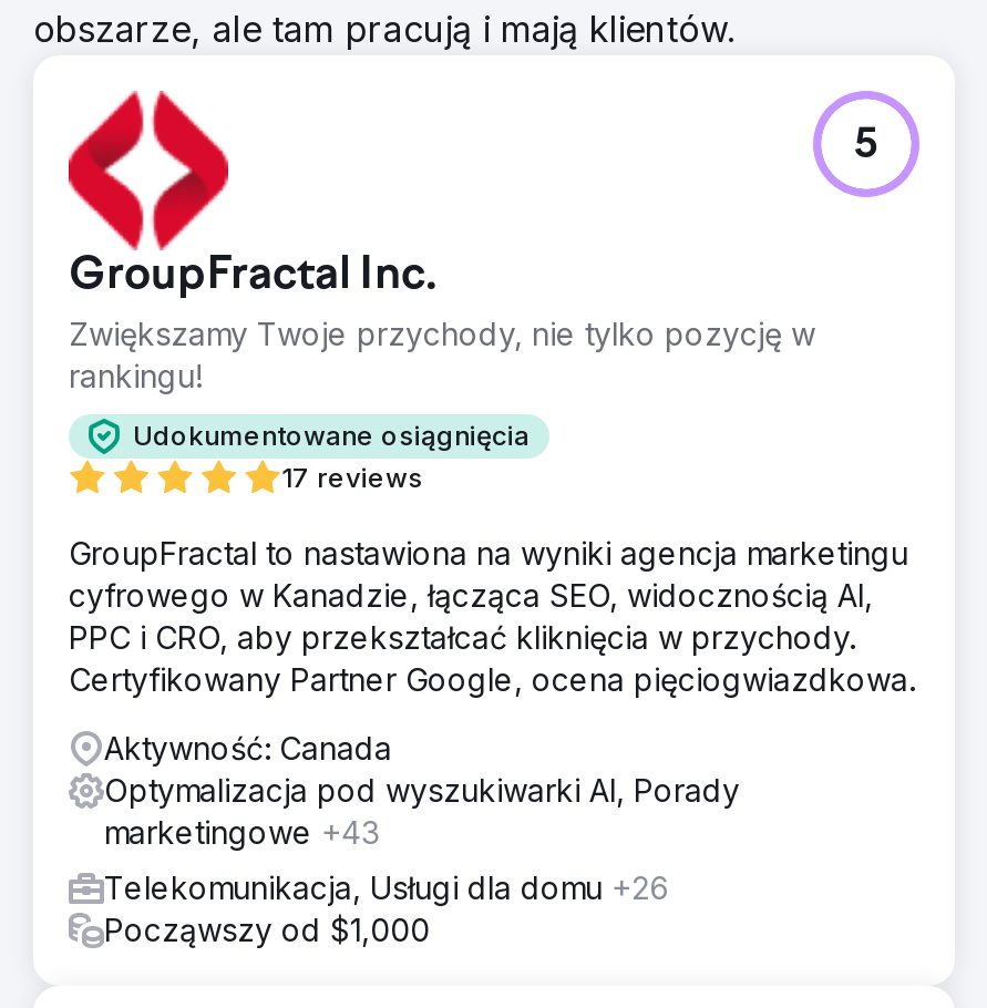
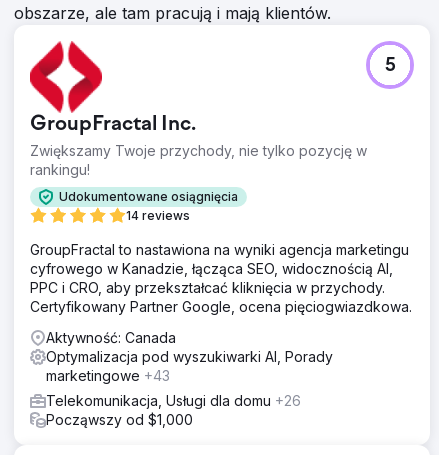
[281,460,423,493] 17 reviews -> [126,208,190,223] 14 reviews

